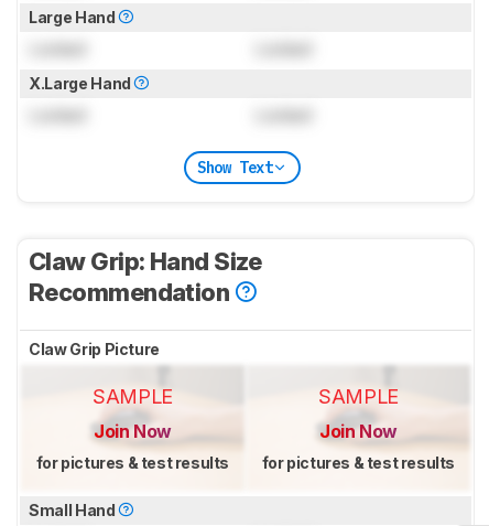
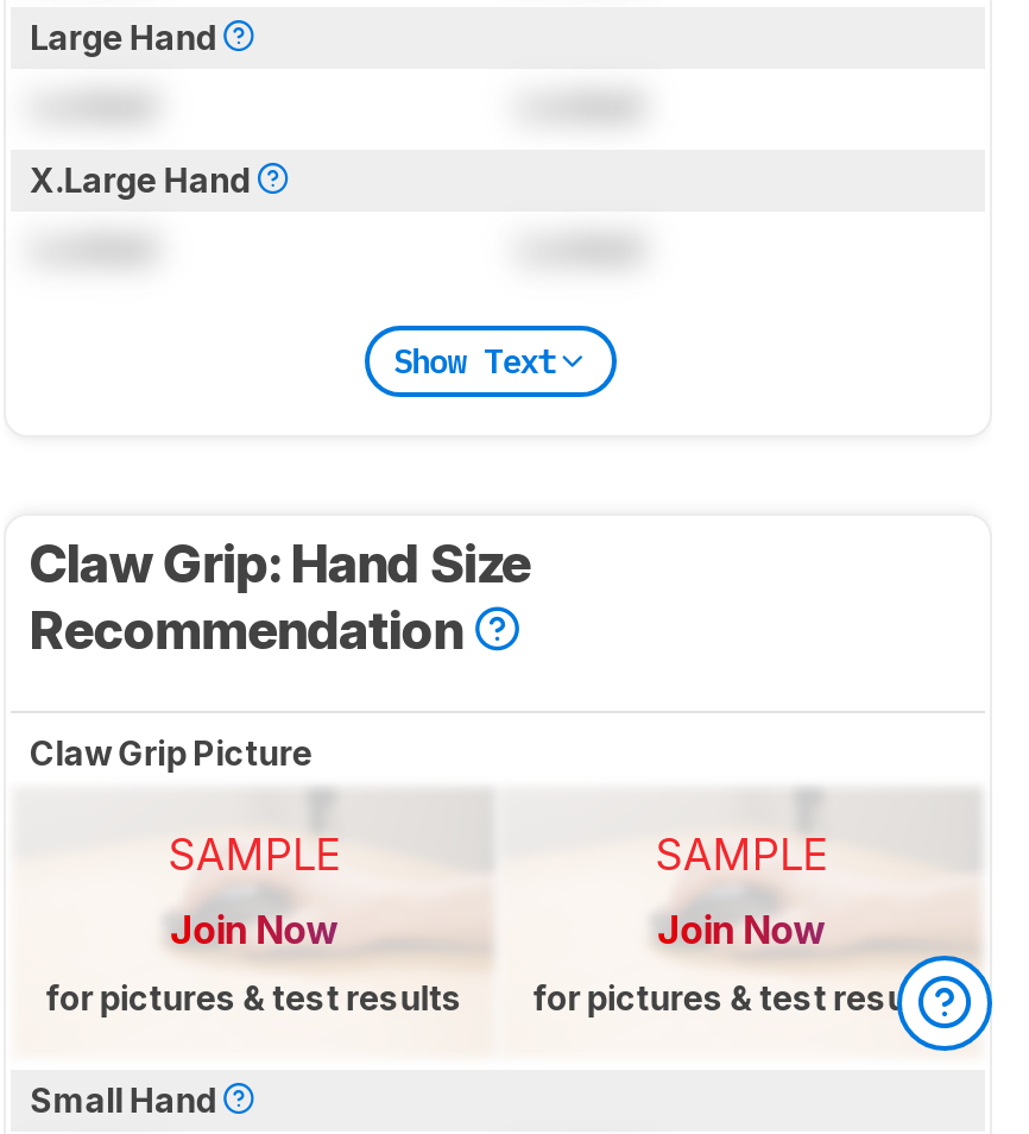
[433,443,475,487] [image] -> [897,953,995,1053] [image]

